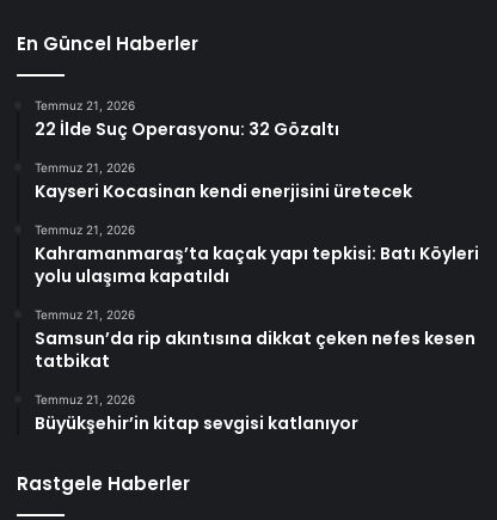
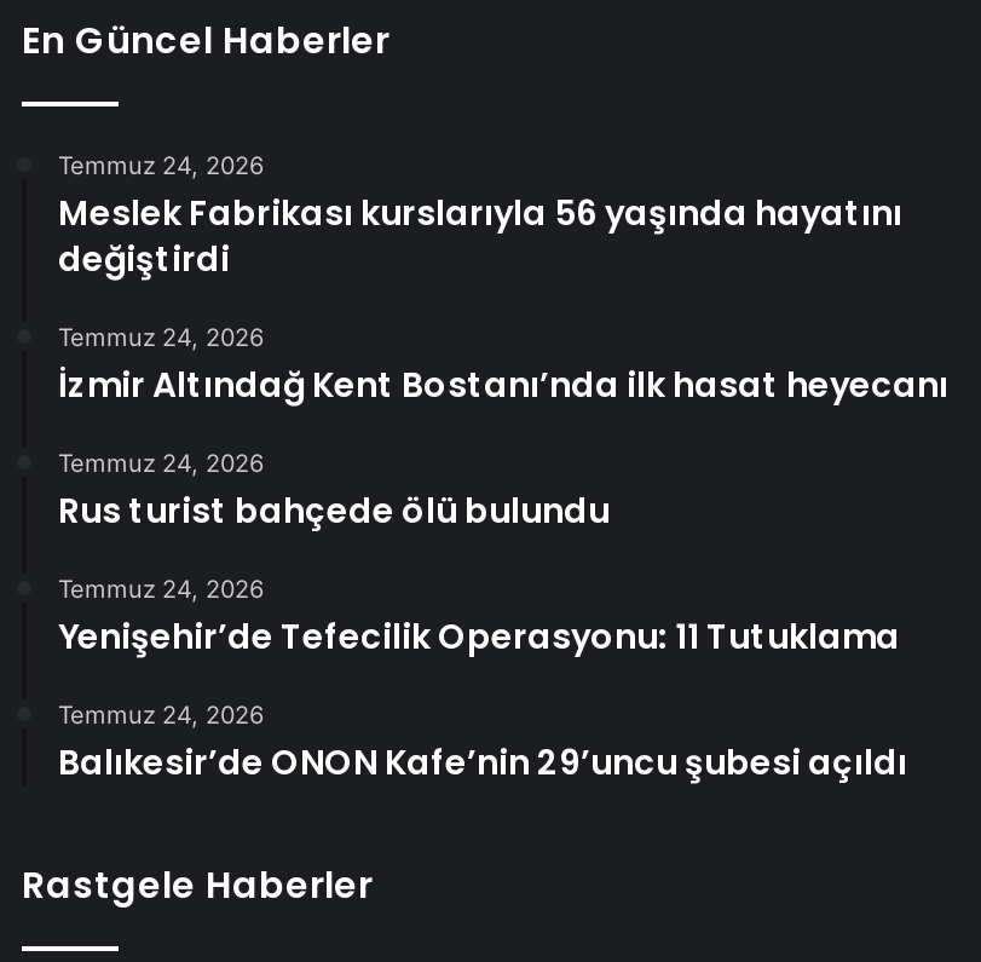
[35,97,339,140] Temmuz 21, 2026 | 22 İlde Suç Operasyonu: 32 Gözaltı -> [58,149,902,282] Temmuz 24, 2026 | Meslek Fabrikası kurslarıyla 56 yaşında hayatını | değiştirdi
[35,160,412,203] Temmuz 21, 2026 | Kayseri Kocasinan kendi enerjisini üretecek -> [58,321,948,408] Temmuz 24, 2026 | İzmir Altındağ Kent Bostanı’nda ilk hasat heyecanı
[35,222,479,287] Temmuz 21, 2026 | Kahramanmaraş’ta kaçak yapı tepkisi: Batı Köyleri | yolu ulaşıma kapatıldı -> [58,447,610,534] Temmuz 24, 2026 | Rus turist bahçede ölü bulundu
[35,307,475,372] Temmuz 21, 2026 | Samsun’da rip akıntısına dikkat çeken nefes kesen | tatbikat -> [58,572,900,659] Temmuz 24, 2026 | Yenişehir’de Tefecilik Operasyonu: 11 Tutuklama
[35,391,358,435] Temmuz 21, 2026 | Büyükşehir’in kitap sevgisi katlanıyor -> [58,698,907,785] Temmuz 24, 2026 | Balıkesir’de ONON Kafe’nin 29’uncu şubesi açıldı

